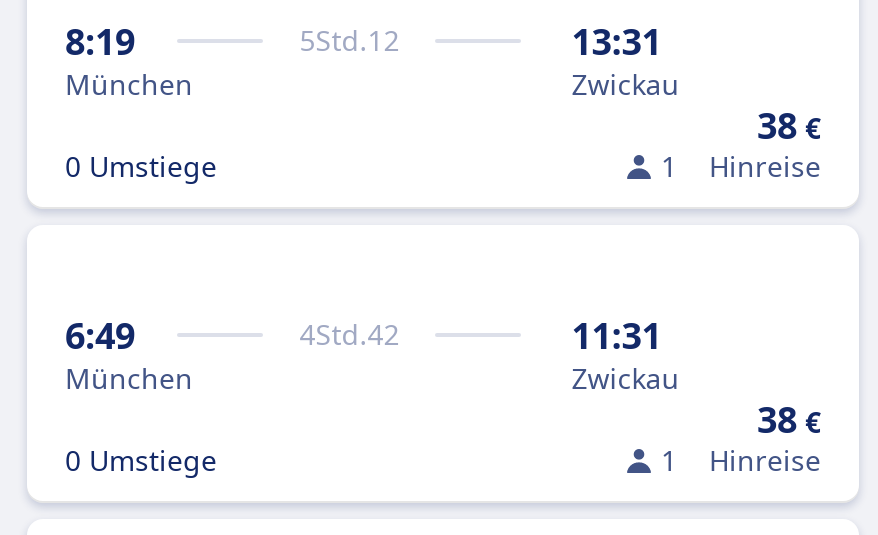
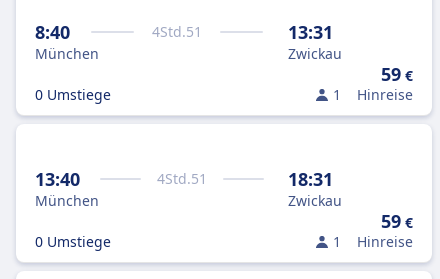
[65,17,135,65] 8:19 -> [35,20,70,44] 8:40
[299,21,399,59] 5Std.12 -> [152,22,202,41] 4Std.51
[757,101,821,149] 38 € -> [381,62,413,86] 59 €
[65,311,135,359] 6:49 -> [35,167,80,191] 13:40
[299,315,399,353] 4Std.42 -> [157,169,207,188] 4Std.51
[572,311,662,359] 11:31 -> [288,167,333,191] 18:31
[757,395,821,443] 38 € -> [381,209,413,233] 59 €

